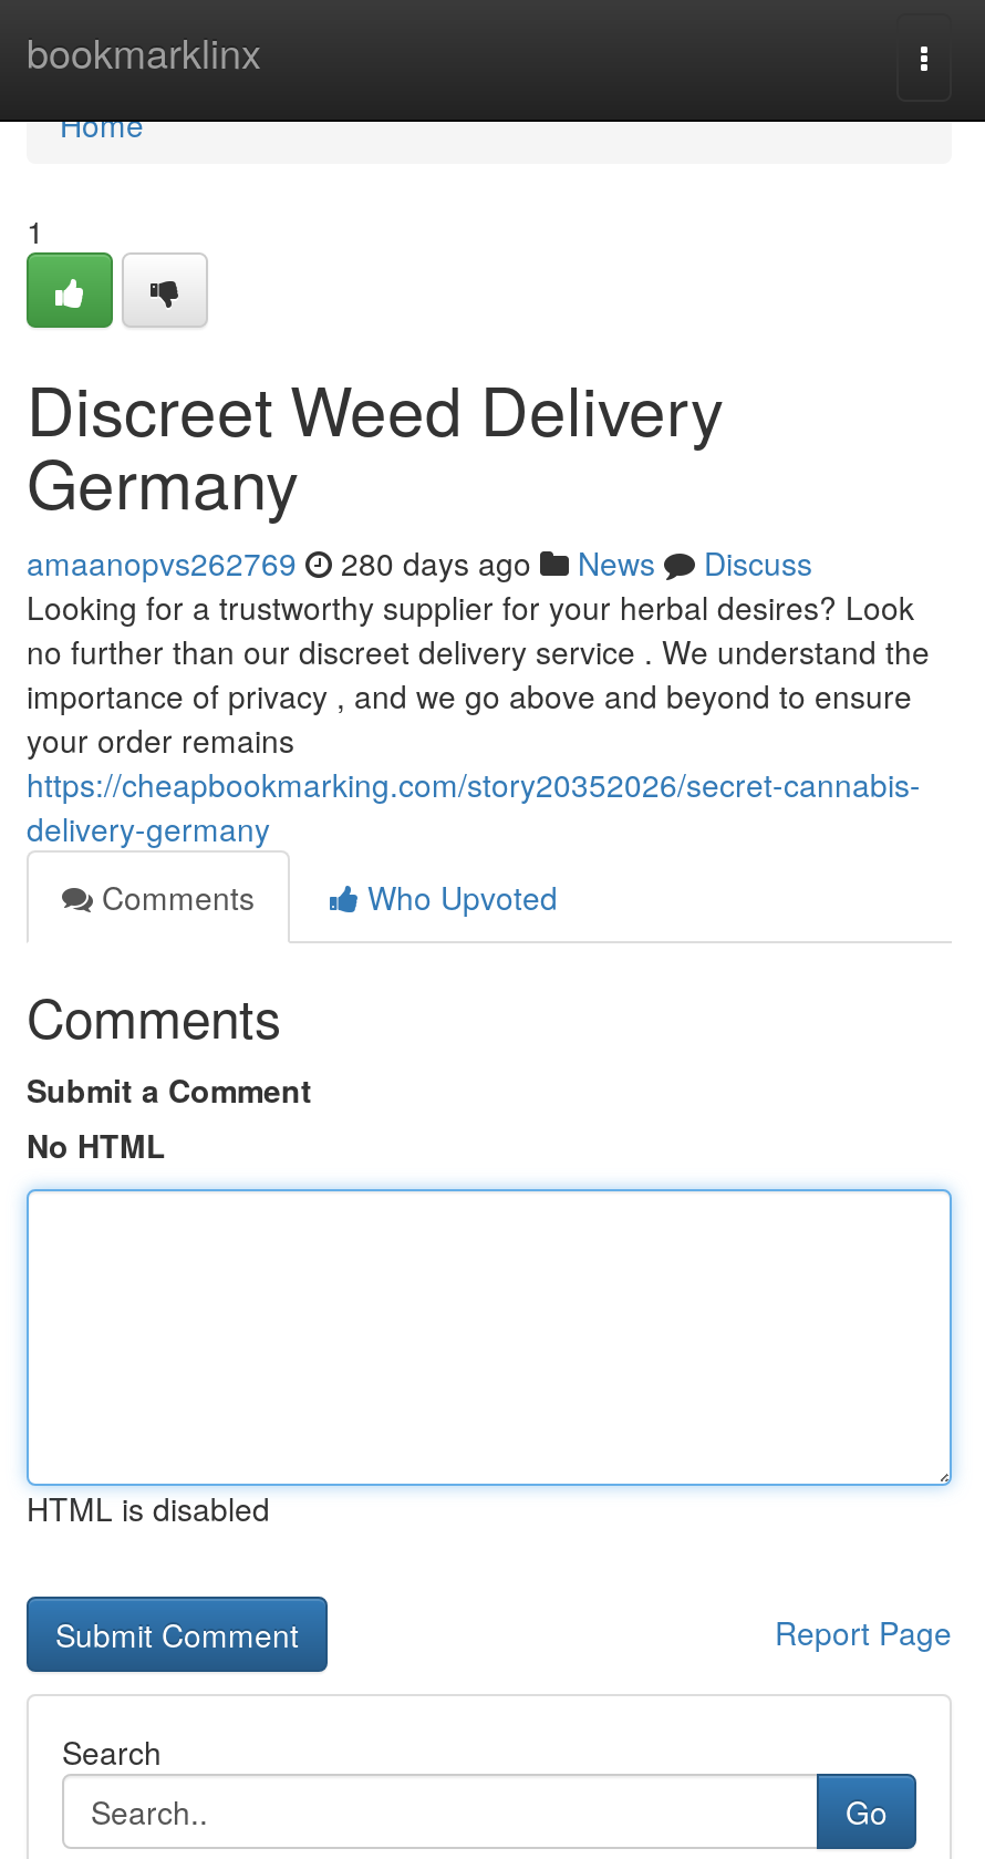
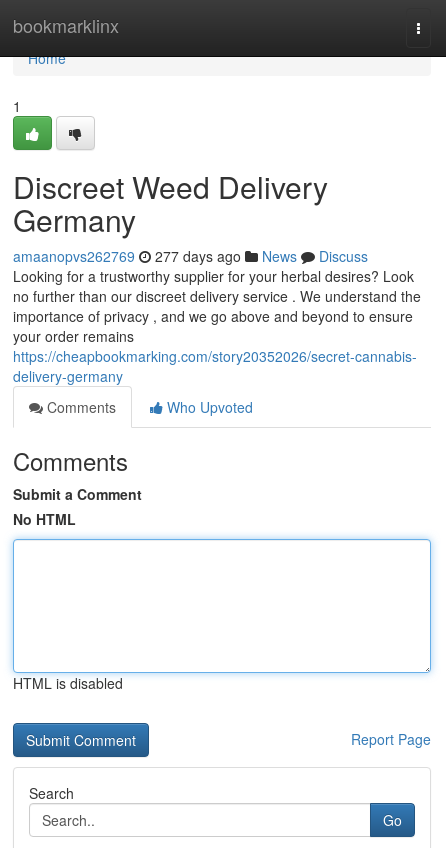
[27,540,812,585] amaanopvs262769 280 days ago News Discuss -> [13,246,368,266] amaanopvs262769 277 days ago News Discuss

